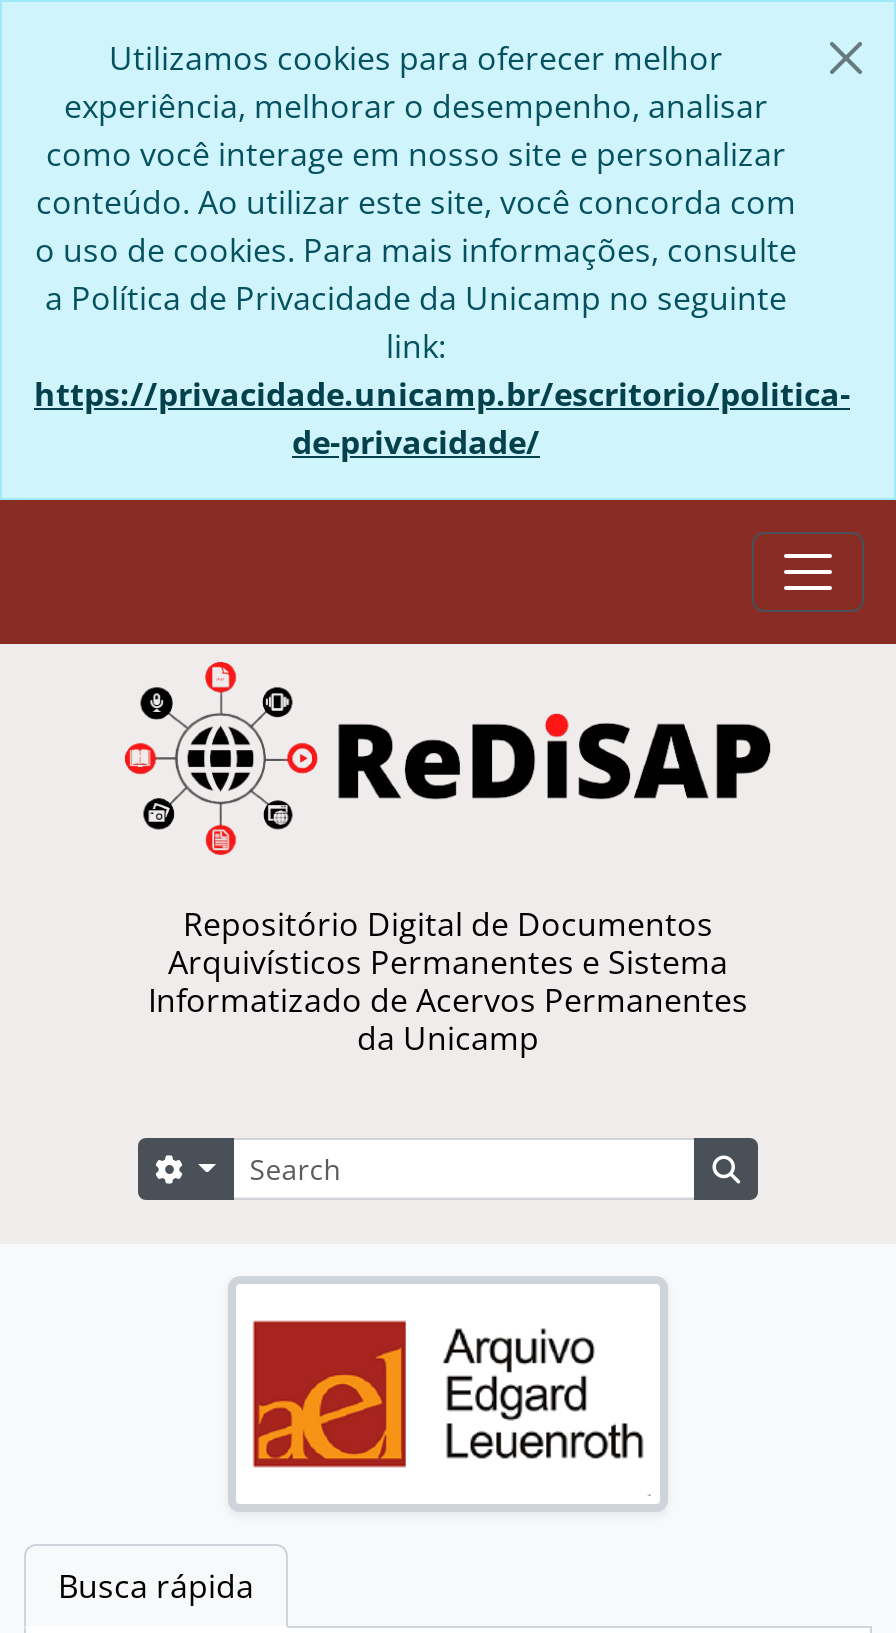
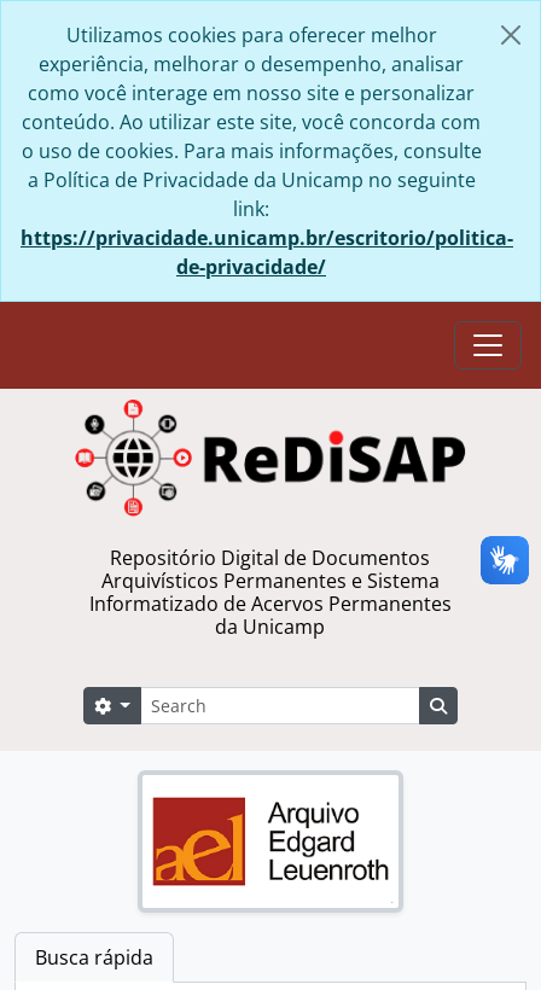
none -> [479,535,530,586] [image]

